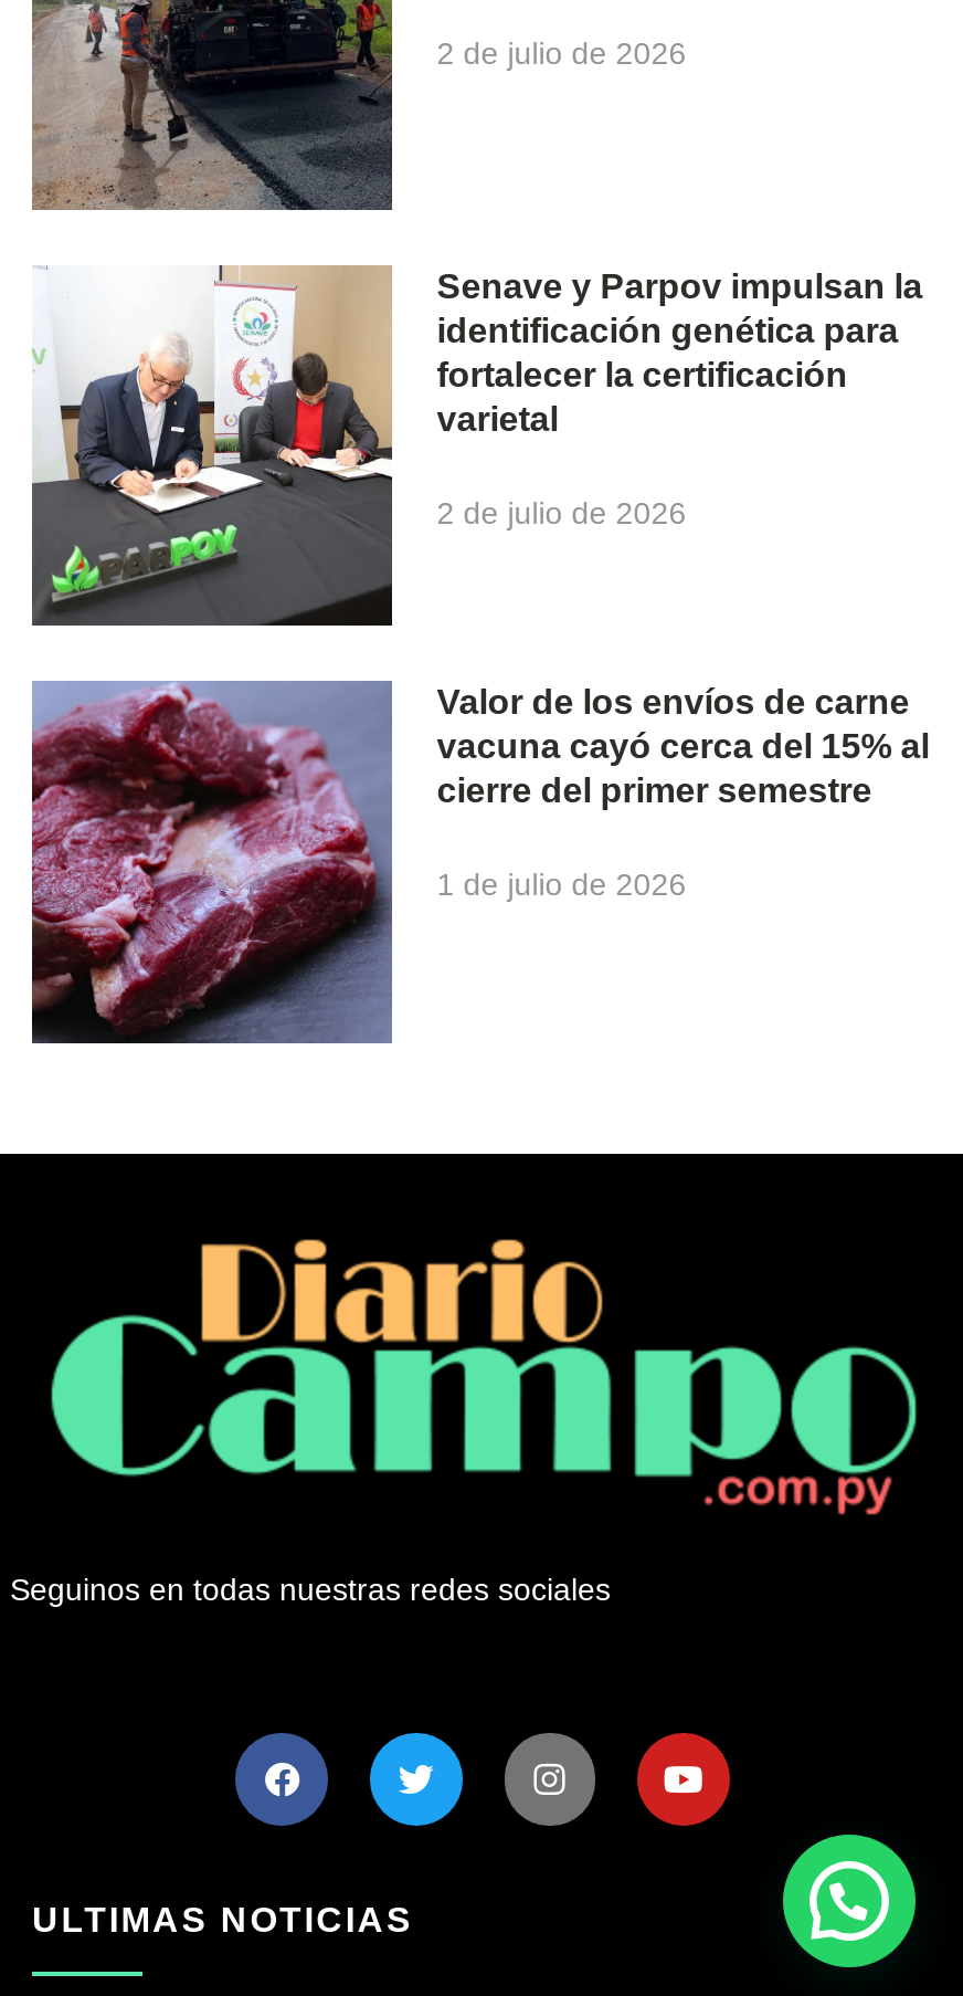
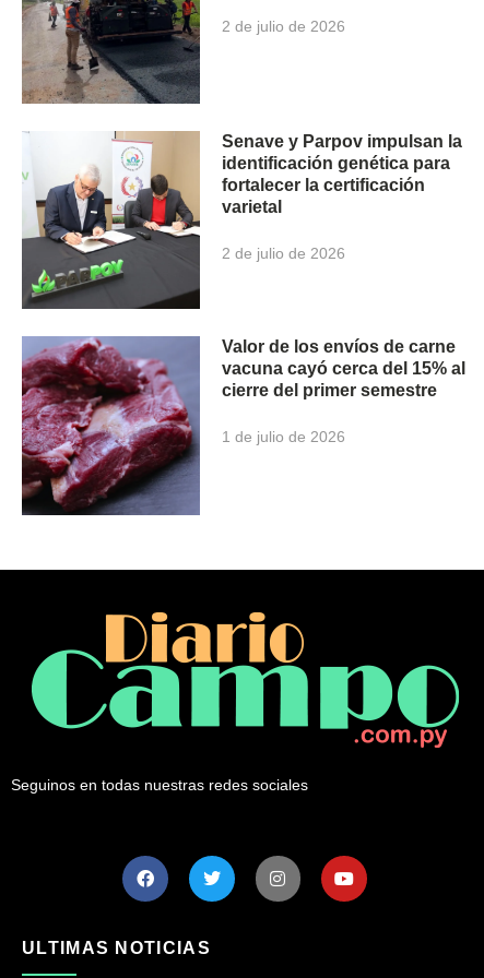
[781,1832,918,1969] [image] -> none

